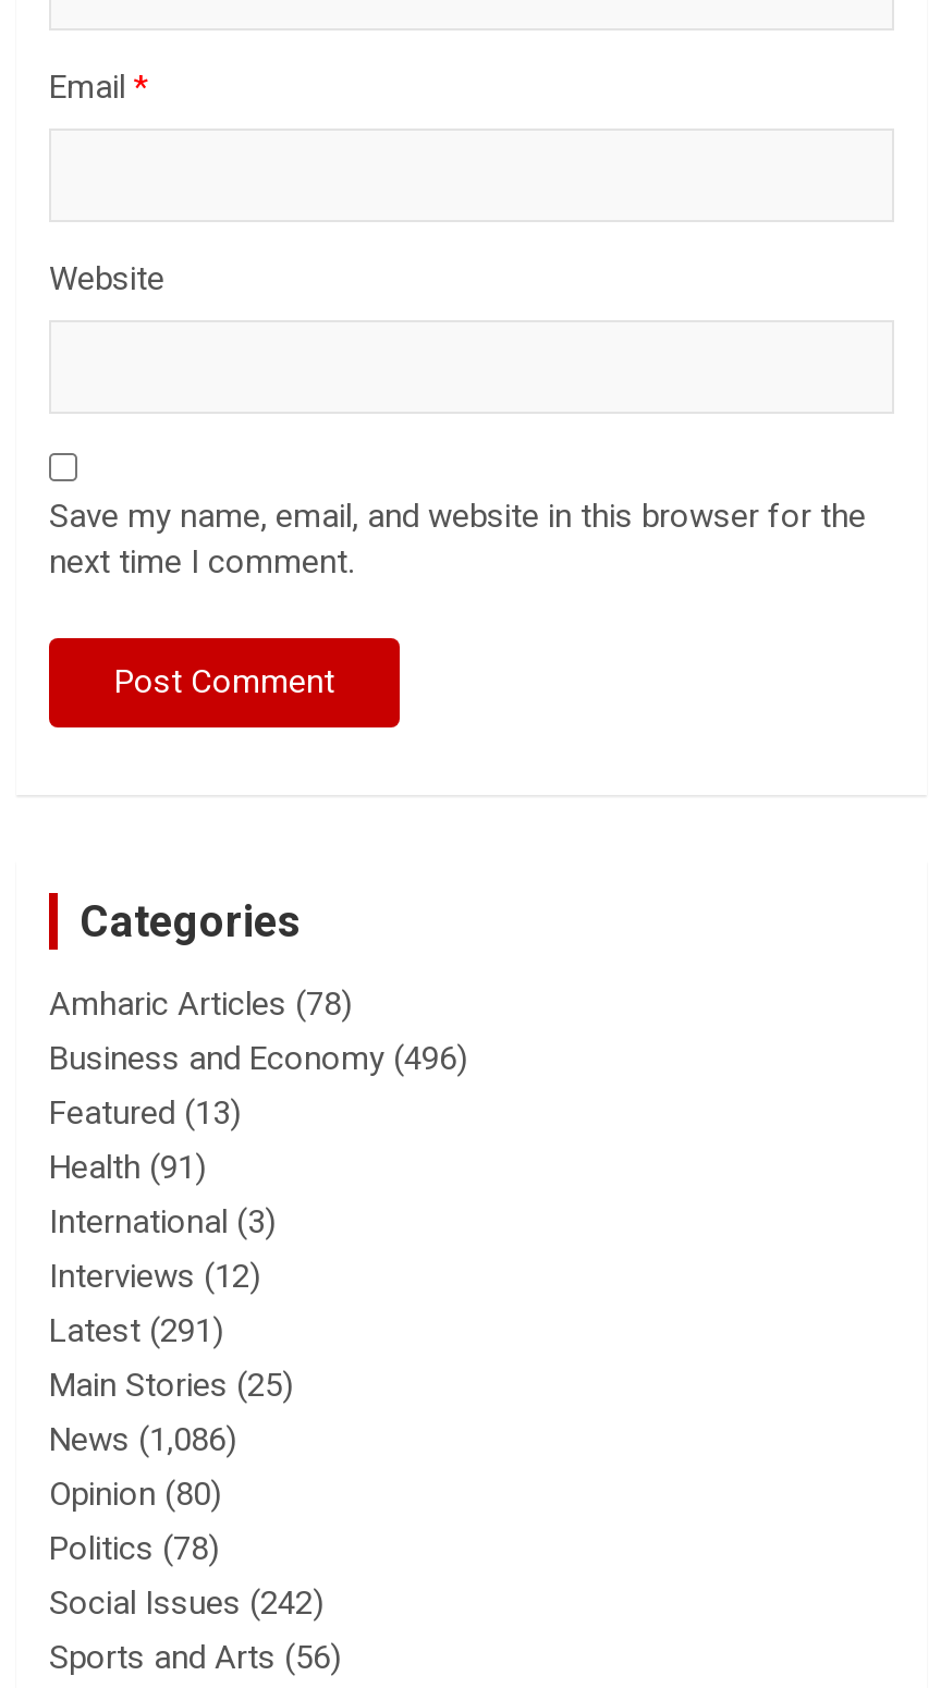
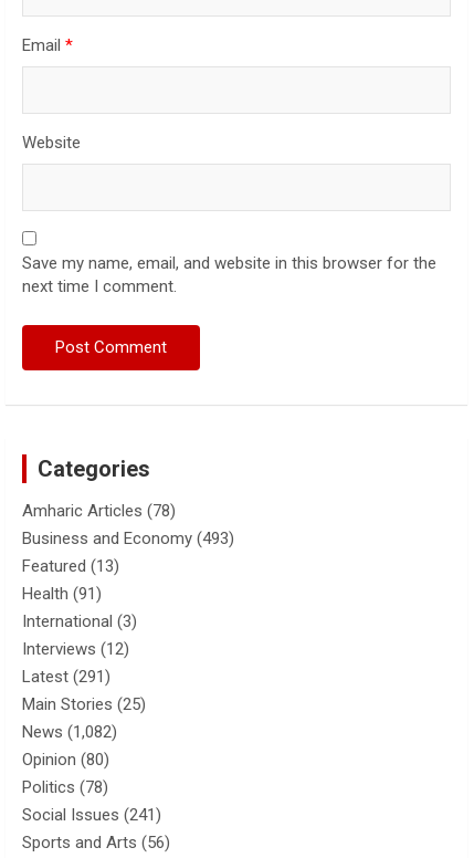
[49,1039,467,1078] Business and Economy (496) -> [22,529,234,548] Business and Economy (493)
[49,1420,236,1459] News (1,086) -> [22,722,117,742] News (1,082)
[49,1583,323,1623] Social Issues (242) -> [22,805,161,825] Social Issues (241)

